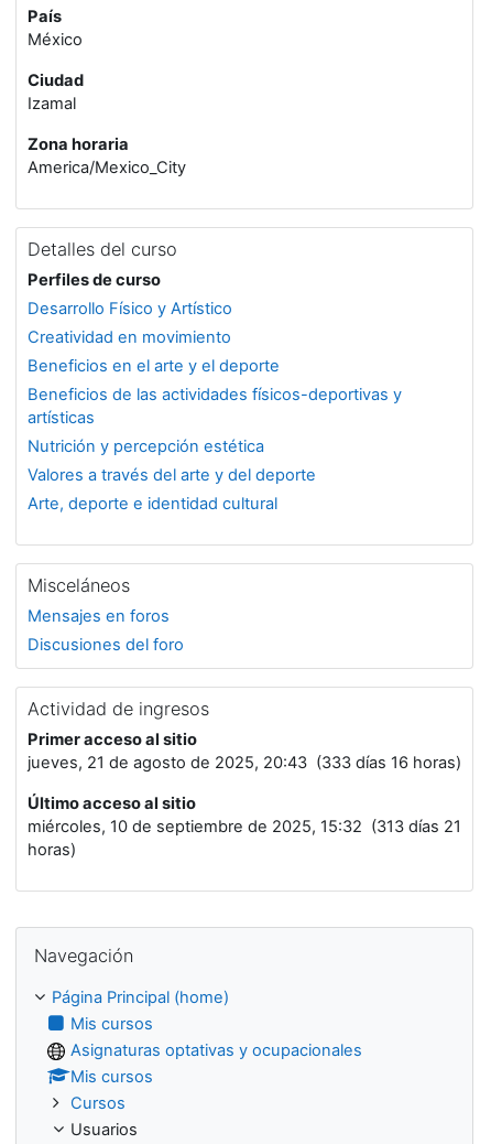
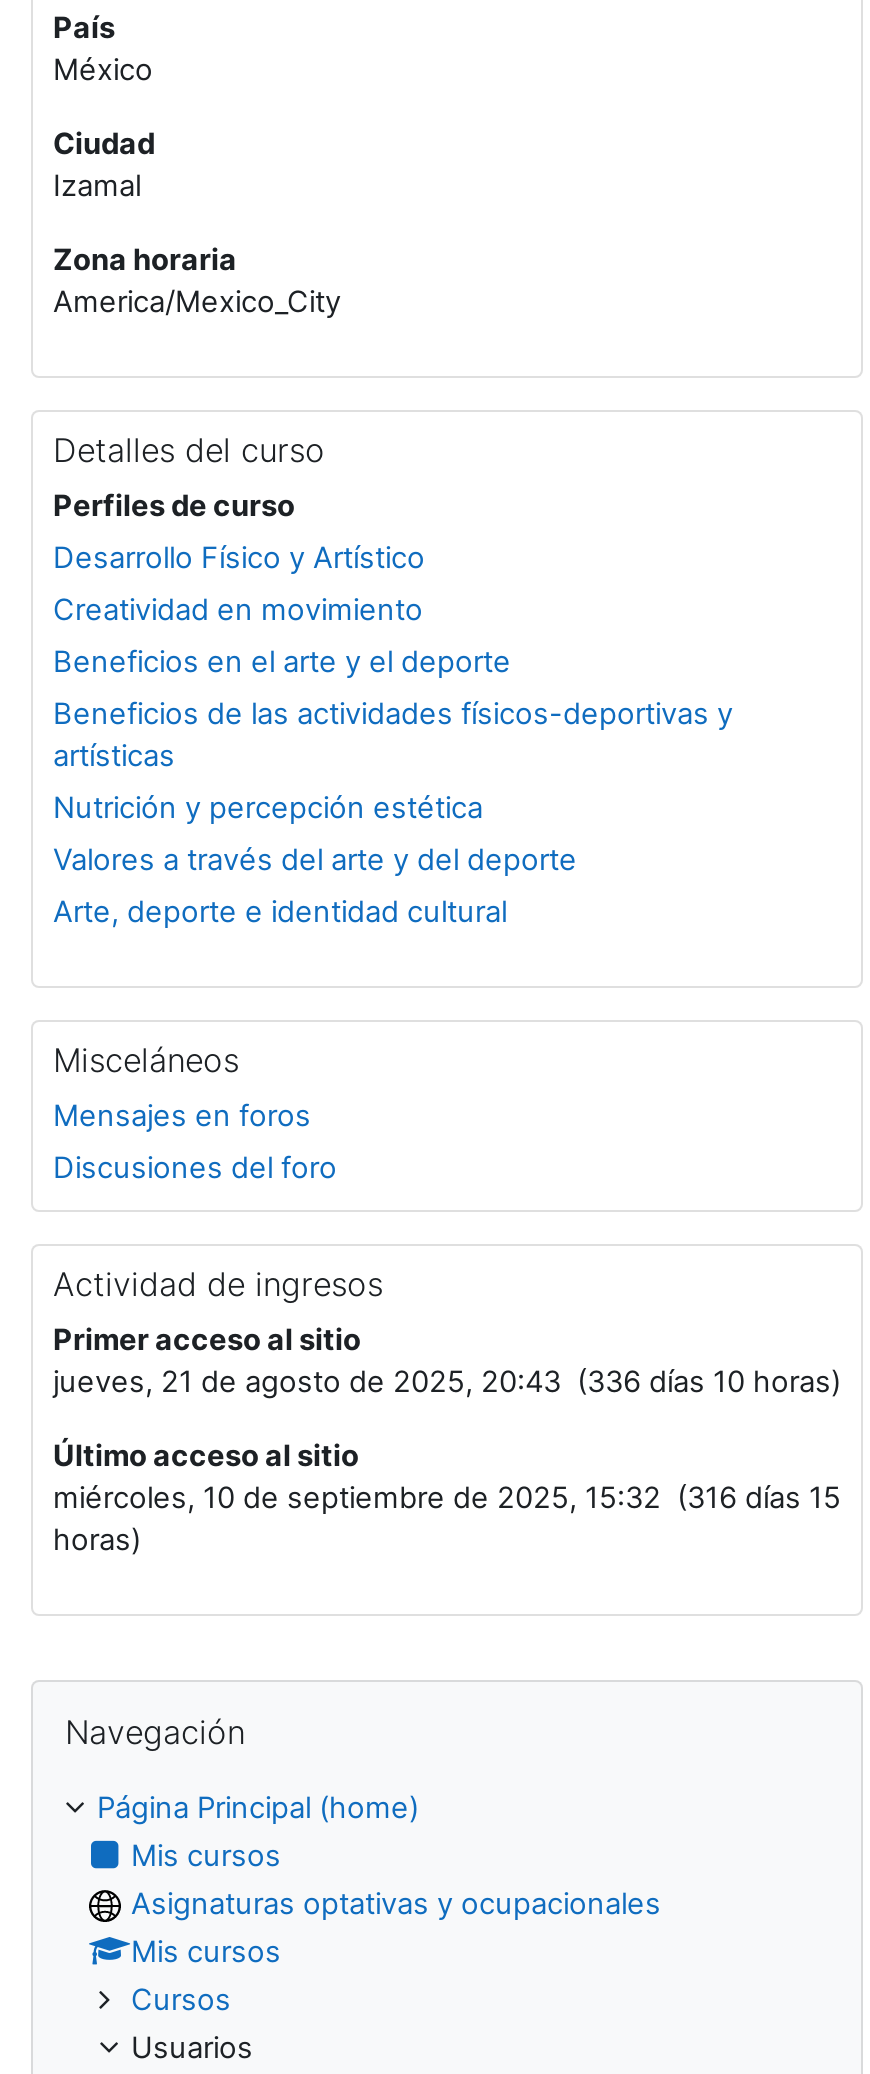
[28,752,461,772] jueves, 21 de agosto de 2025, 20:43 (333 días 16 horas) -> [53,1363,841,1399] jueves, 21 de agosto de 2025, 20:43 (336 días 10 horas)
[28,816,461,836] miércoles, 10 de septiembre de 2025, 15:32 (313 días 21 -> [53,1479,841,1515] miércoles, 10 de septiembre de 2025, 15:32 (316 días 15

